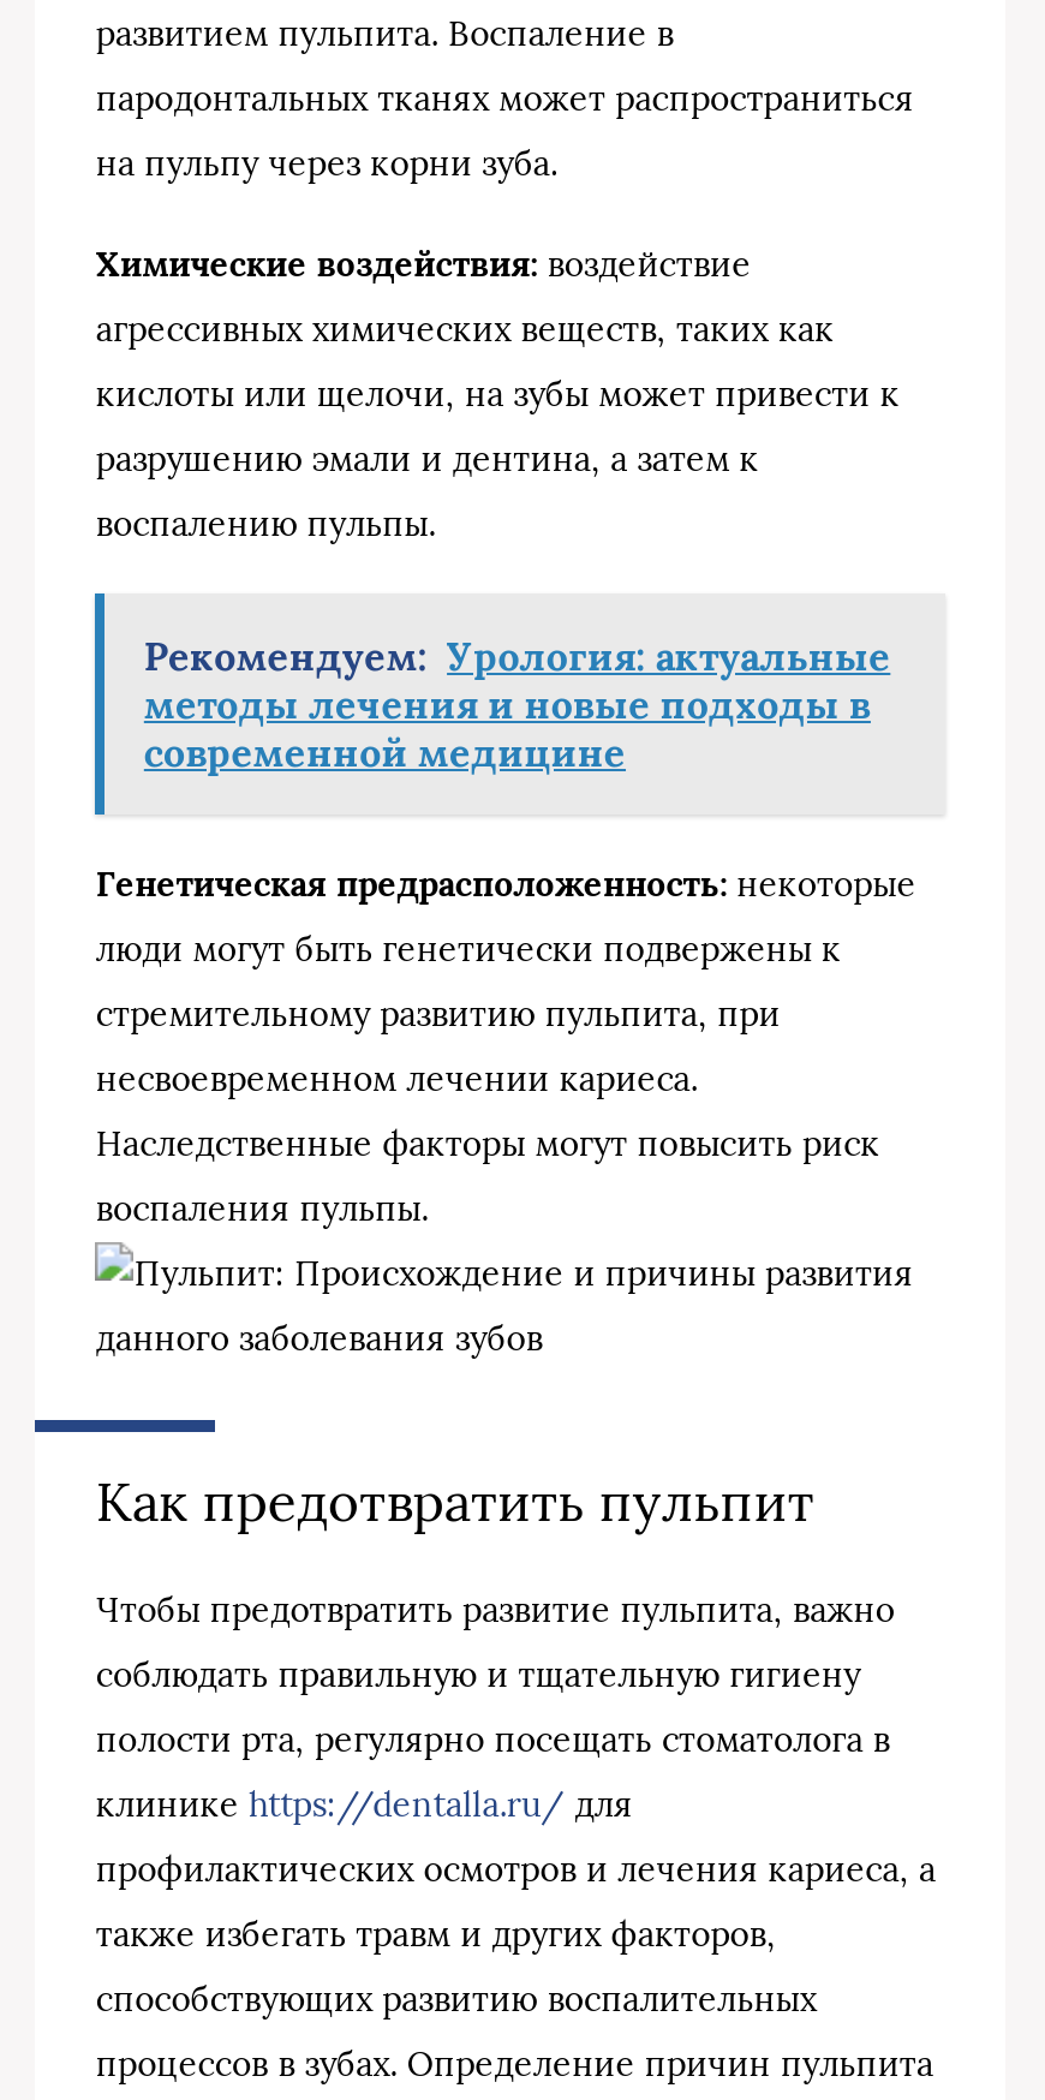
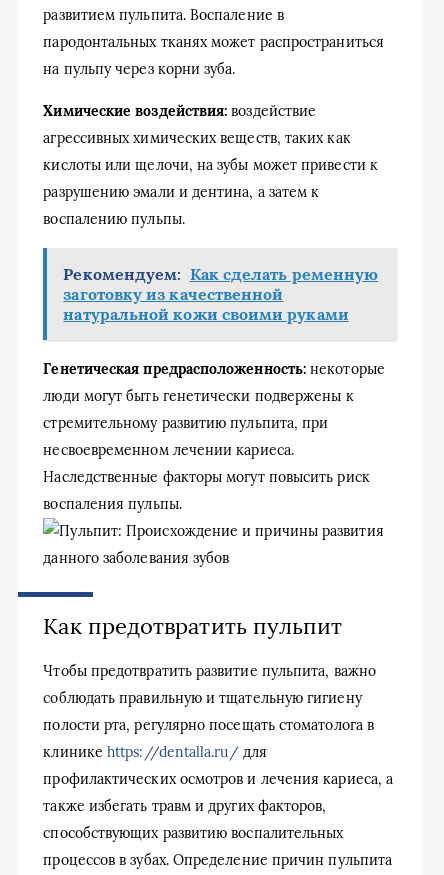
[144,631,891,776] Рекомендуем: Урология: актуальные | методы лечения и новые подходы в | современной медицине -> [63,264,378,324] Рекомендуем: Как сделать ременную | заготовку из качественной | натуральной кожи своими руками

